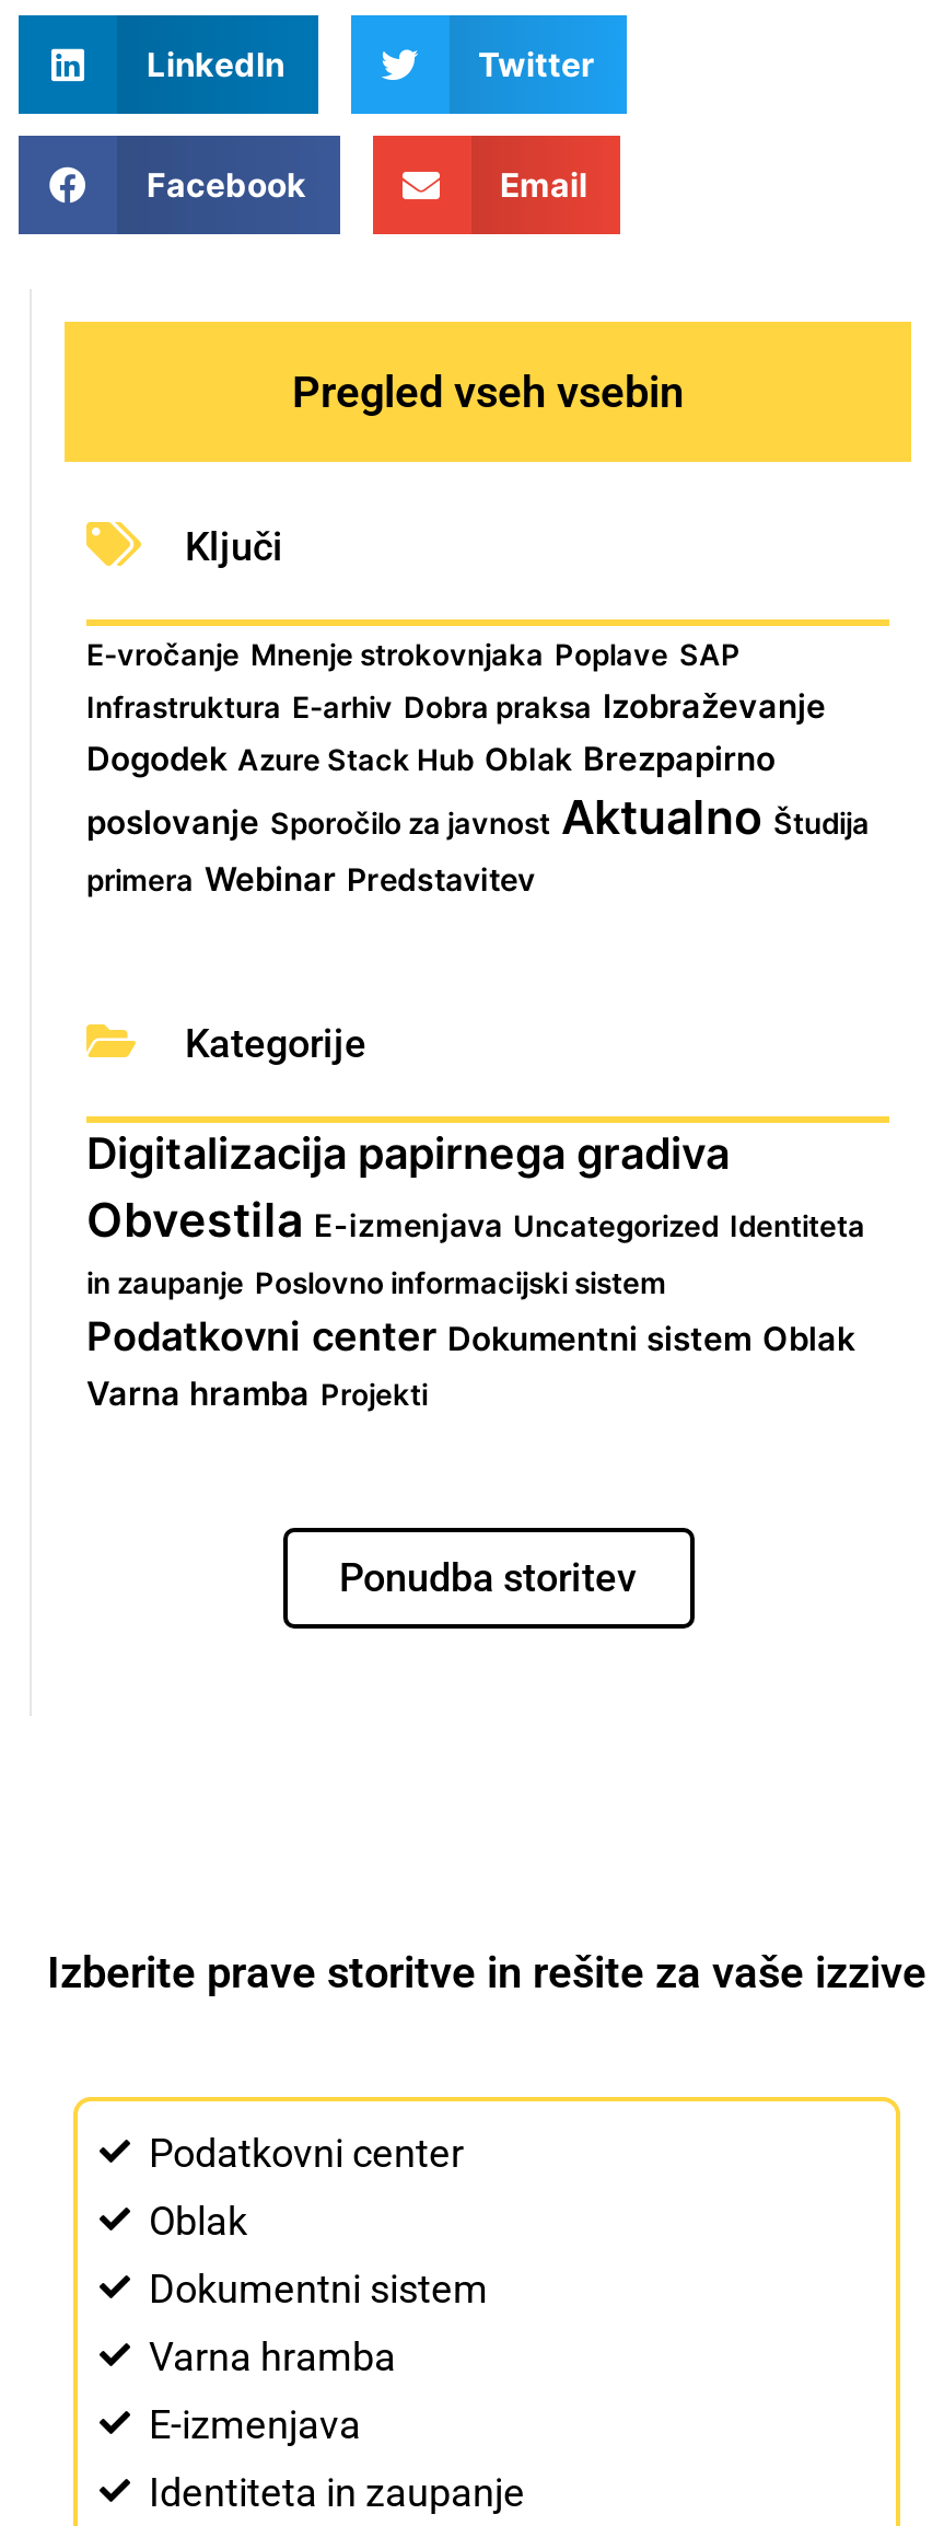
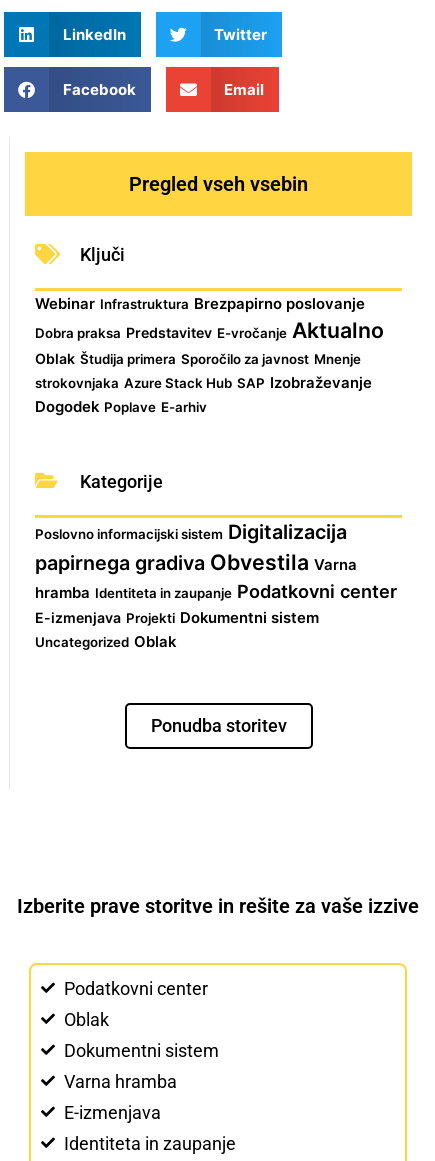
[86,637,870,899] E-vročanje Mnenje strokovnjaka Poplave SAP | Infrastruktura E-arhiv Dobra praksa Izobraževanje | Dogodek Azure Stack Hub Oblak Brezpapirno | poslovanje Sporočilo za javnost Aktualno Študija | primera Webinar Predstavitev -> [35,295,384,416] Webinar Infrastruktura Brezpapirno poslovanje | Dobra praksa Predstavitev E-vročanje Aktualno | Oblak Študija primera Sporočilo za javnost Mnenje | strokovnjaka Azure Stack Hub SAP Izobraževanje | Dogodek Poplave E-arhiv
[86,1127,865,1414] Digitalizacija papirnega gradiva | Obvestila E-izmenjava Uncategorized Identiteta | in zaupanje Poslovno informacijski sistem | Podatkovni center Dokumentni sistem Oblak | Varna hramba Projekti -> [35,520,397,651] Poslovno informacijski sistem Digitalizacija | papirnega gradiva Obvestila Varna | hramba Identiteta in zaupanje Podatkovni center | E-izmenjava Projekti Dokumentni sistem | Uncategorized Oblak

